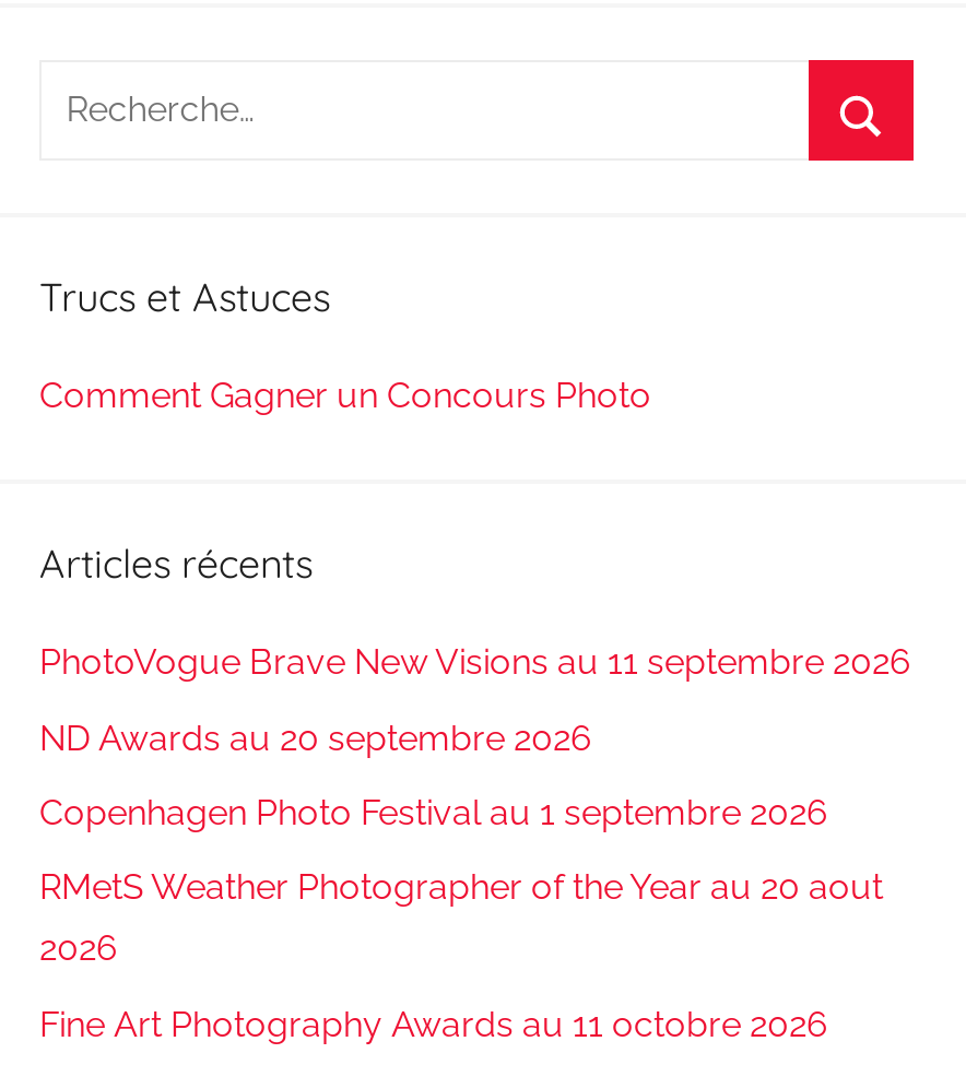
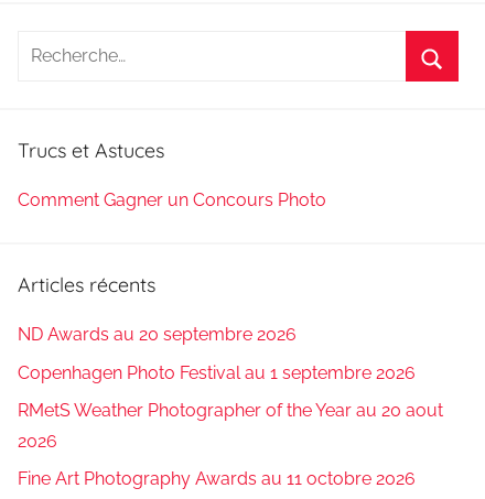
[39,642,911,684] PhotoVogue Brave New Visions au 11 septembre 2026 -> none

